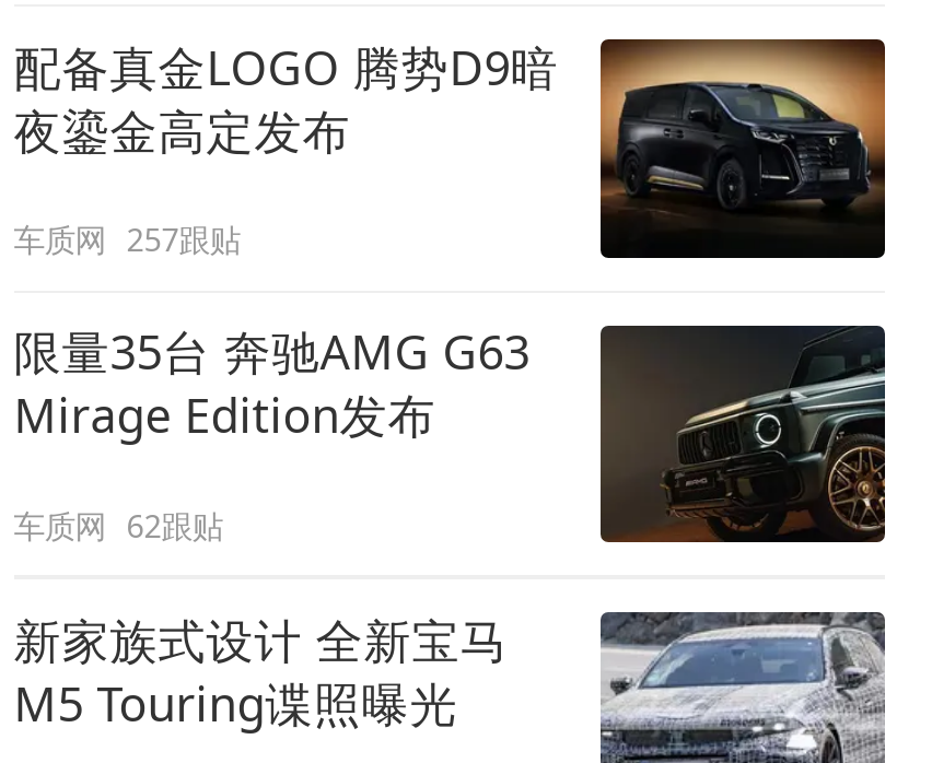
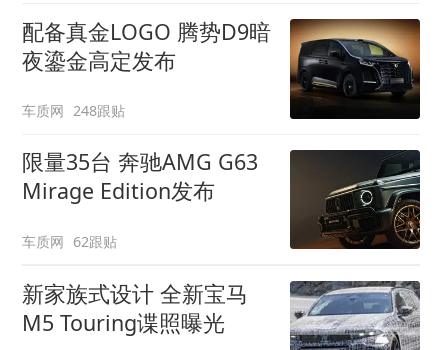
[14,219,240,261] 车质网 257跟贴 -> [22,101,125,120] 车质网 248跟贴

